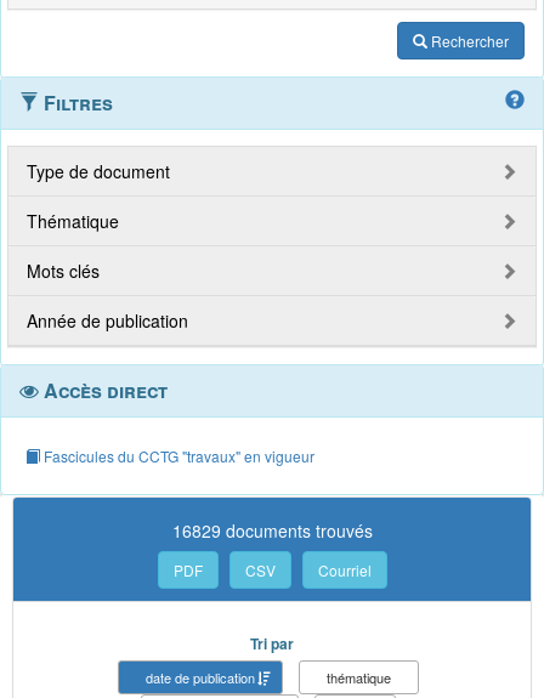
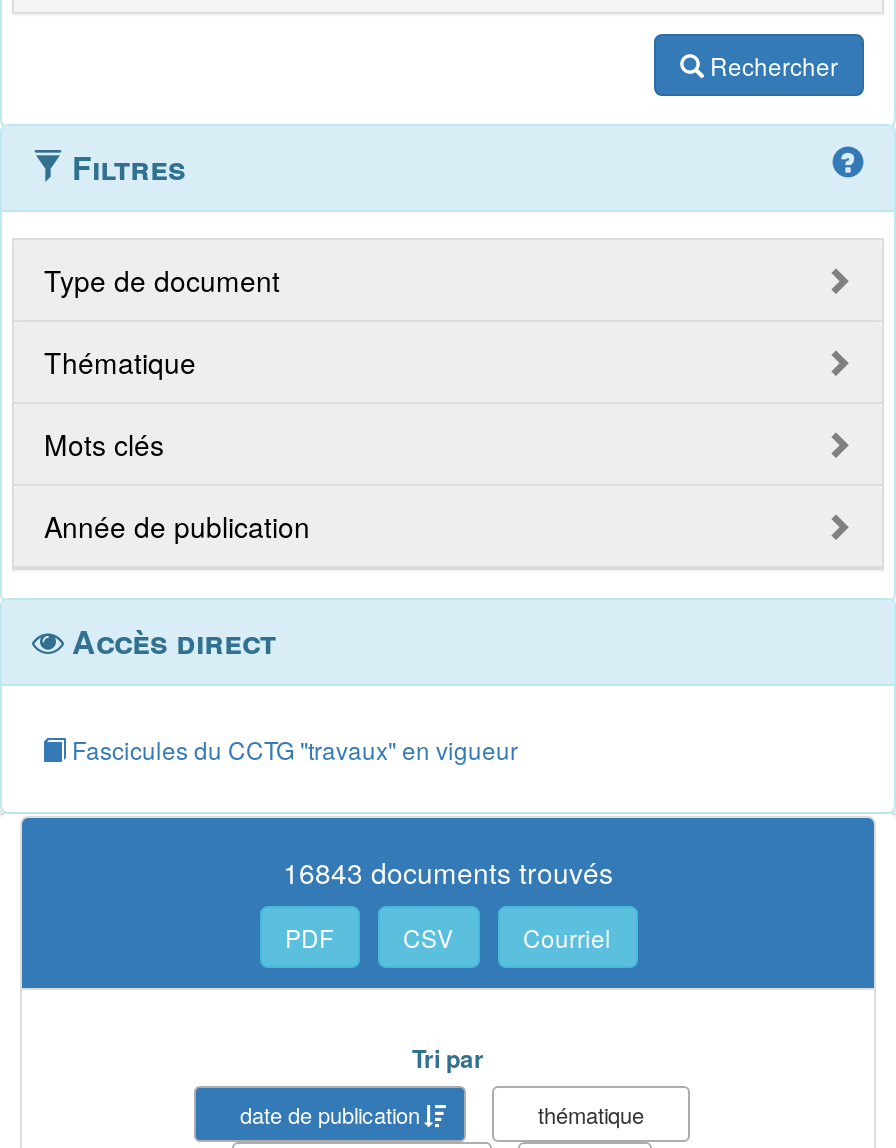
[172,518,372,543] 16829 documents trouvés -> [283,852,613,892] 16843 documents trouvés

